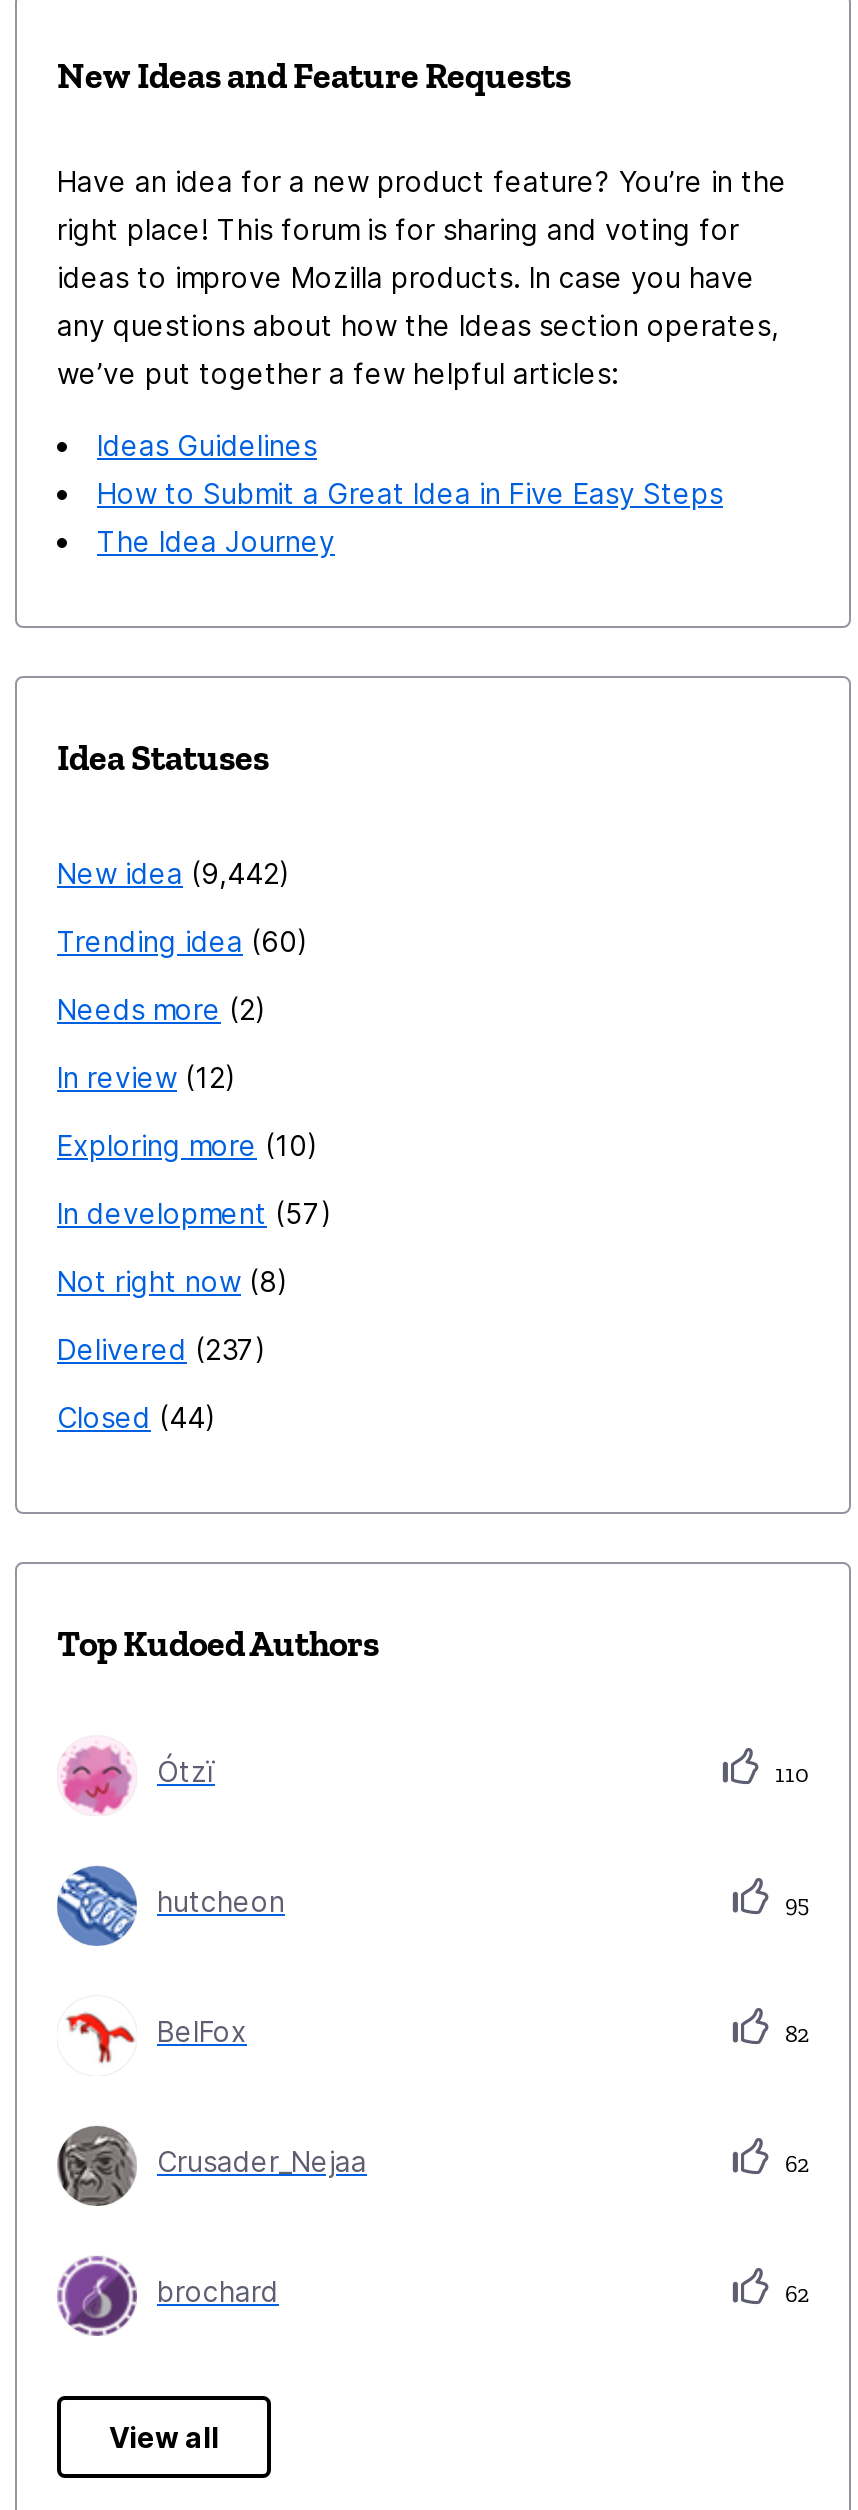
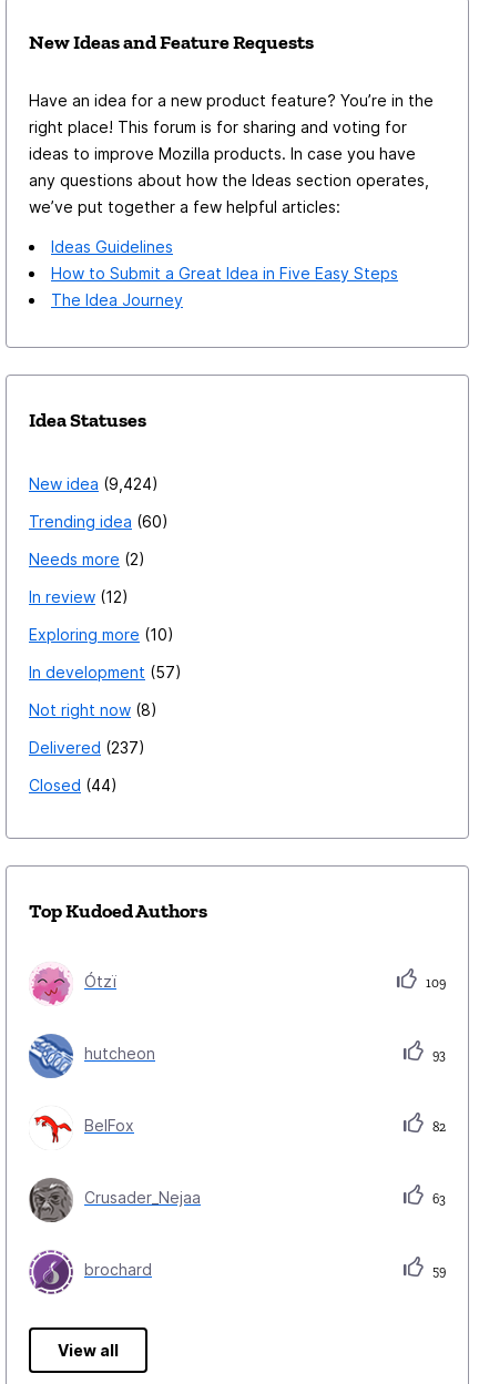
[57,857,279,891] New idea 9,442 -> [29,475,152,494] New idea 9,424
[769,1761,809,1789] 110 -> [422,976,446,991] 109
[779,1891,809,1919] 95 -> [429,1048,446,1063] 93
[779,2151,809,2179] 62 -> [429,1192,446,1207] 63
[779,2281,809,2309] 62 -> [429,1264,446,1279] 59

